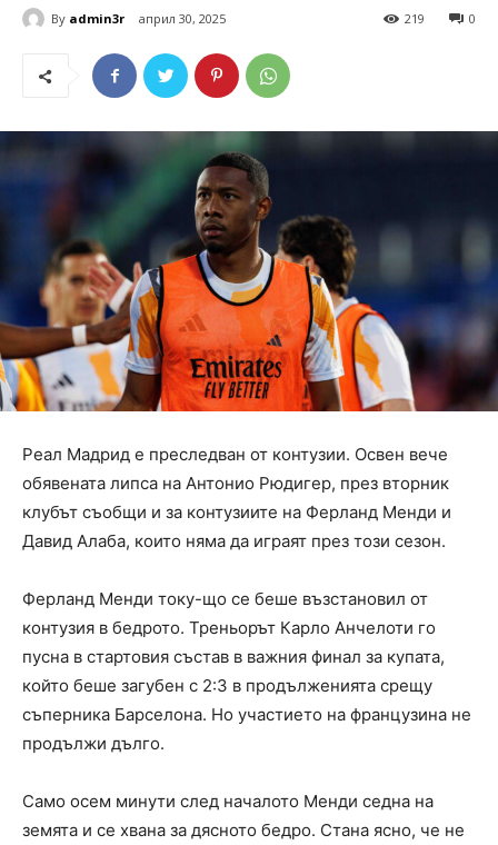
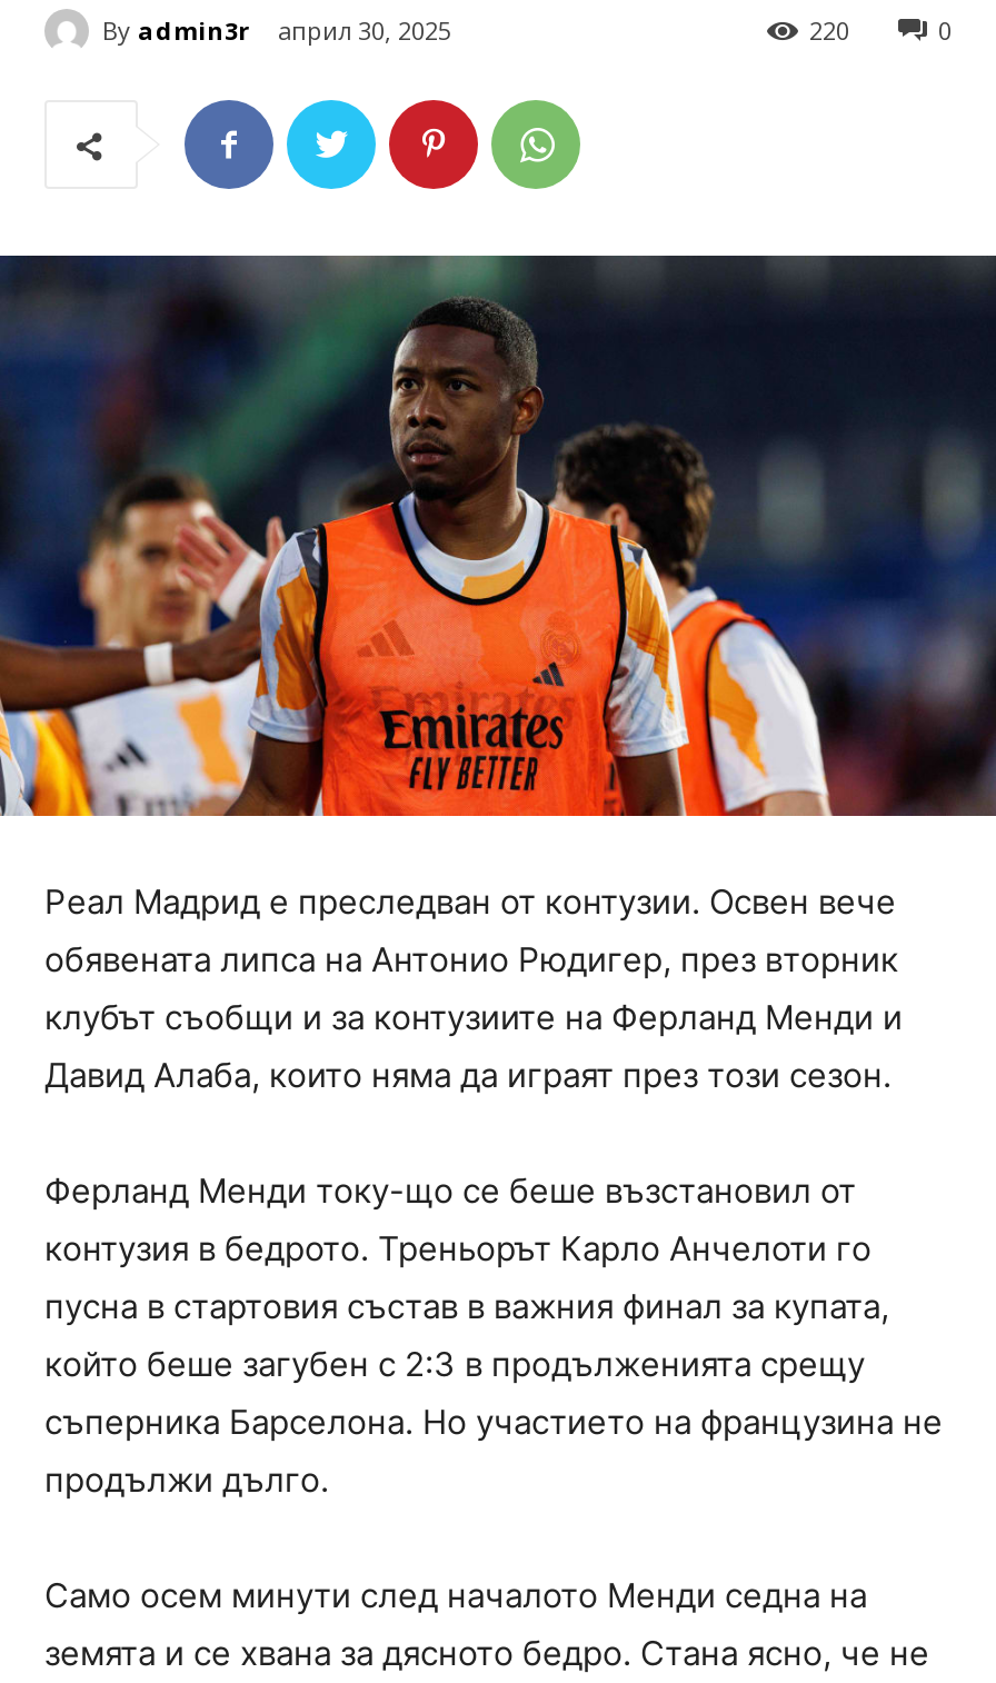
[405,10,425,27] 219 -> [809,14,849,47] 220

